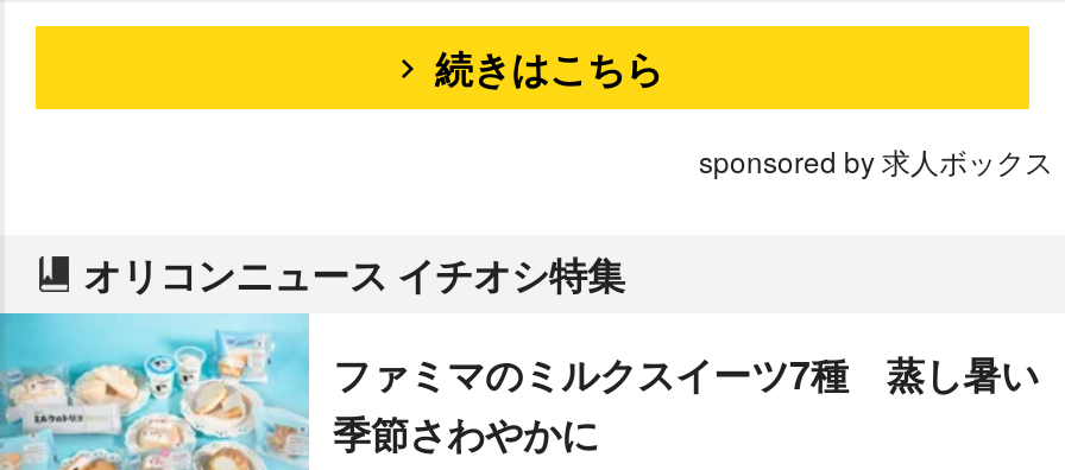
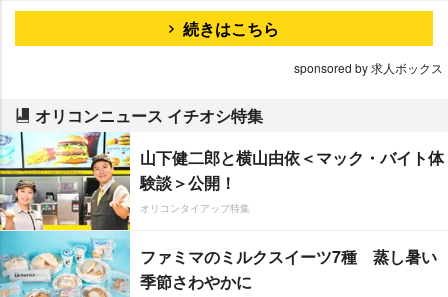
none -> [3,131,444,231] [image] | 山下健二郎と横山由依＜マック・バイト体 | 験談＞公開！ | オリコンタイアップ特集

